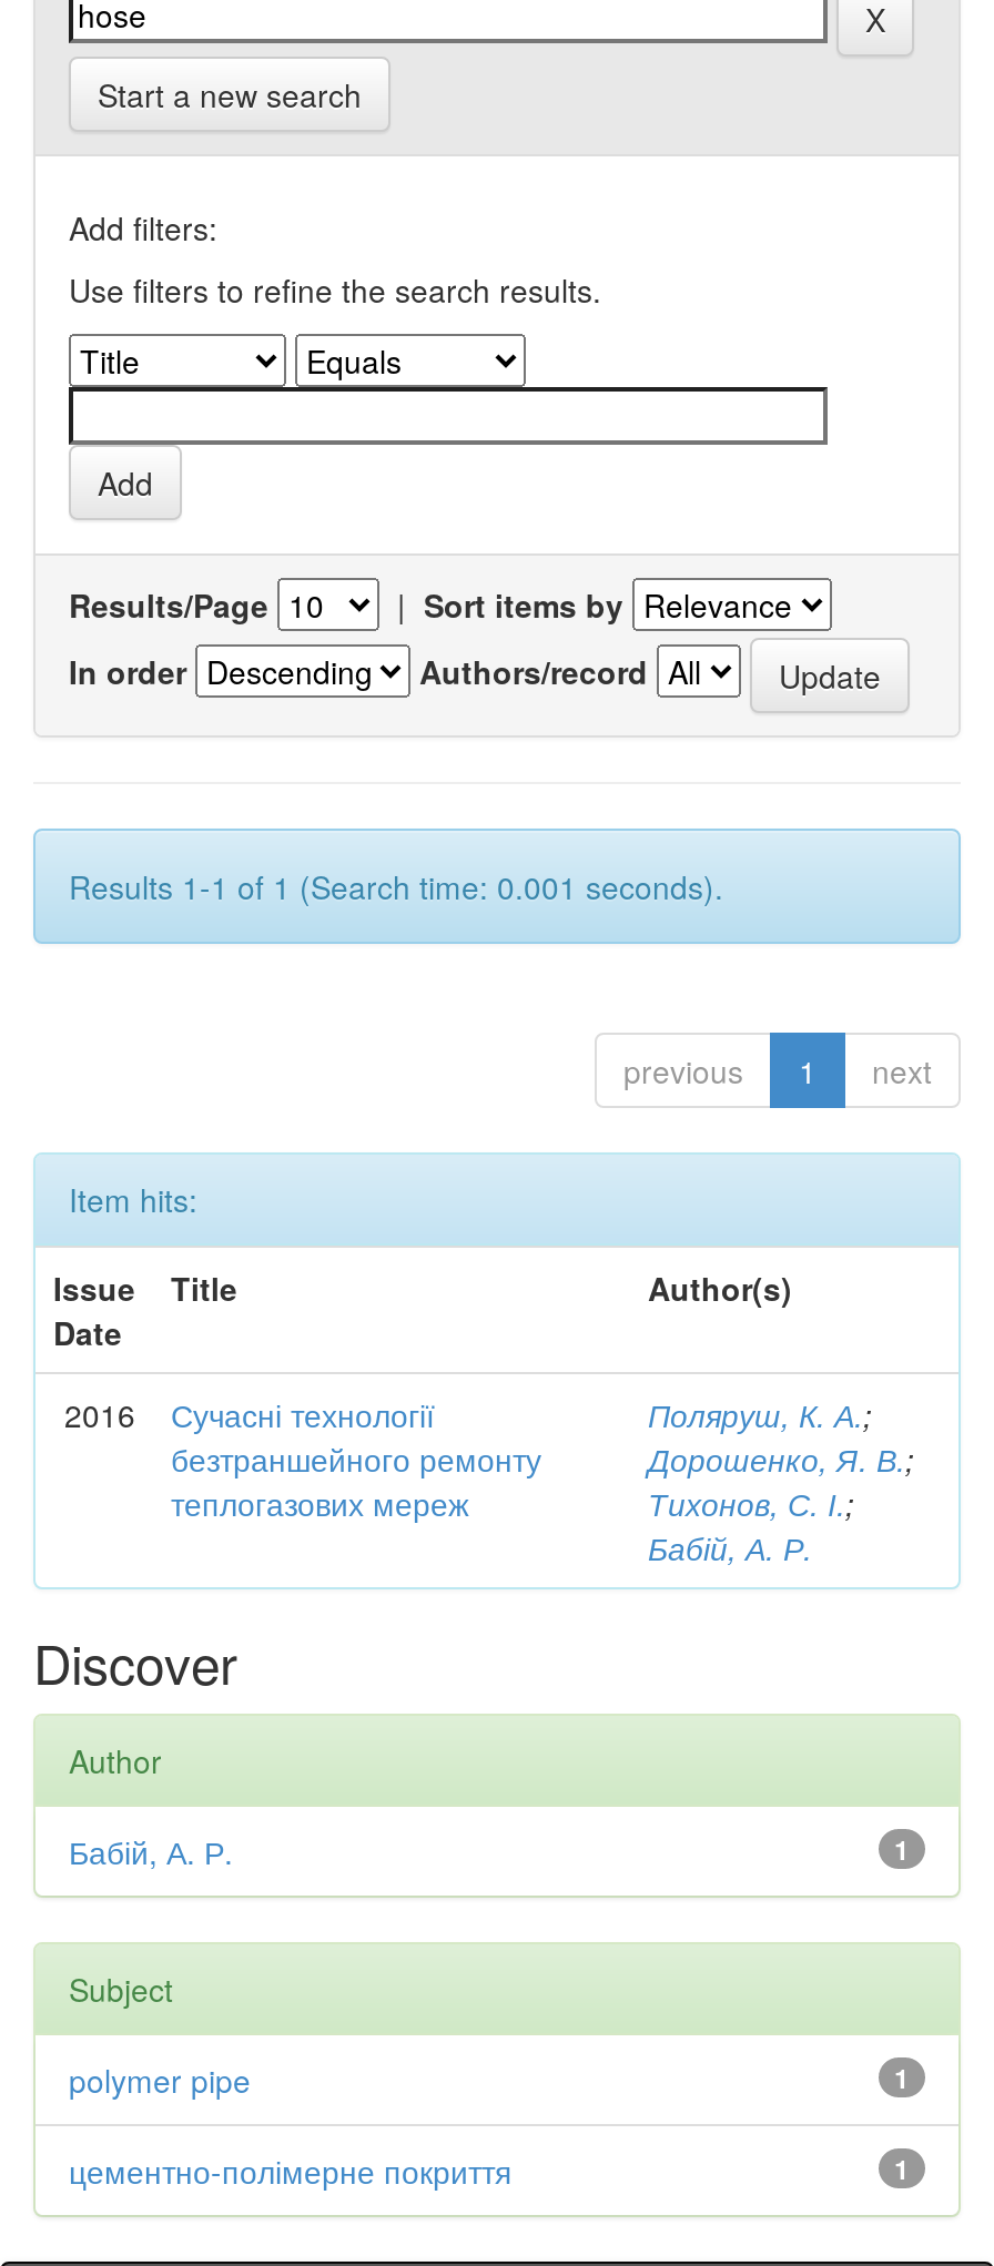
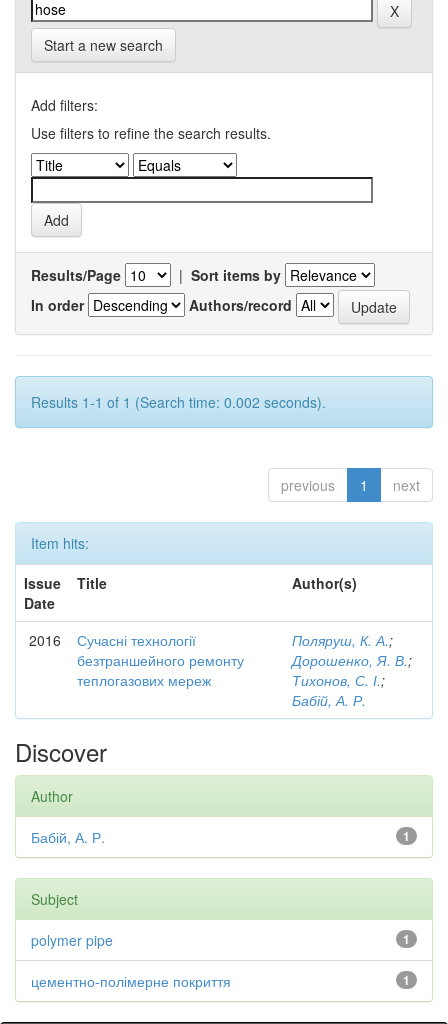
[69,864,723,908] Results 1-1 of 1 (Search time: 0.001 seconds). -> [31,392,326,412] Results 1-1 of 1 (Search time: 0.002 seconds).

